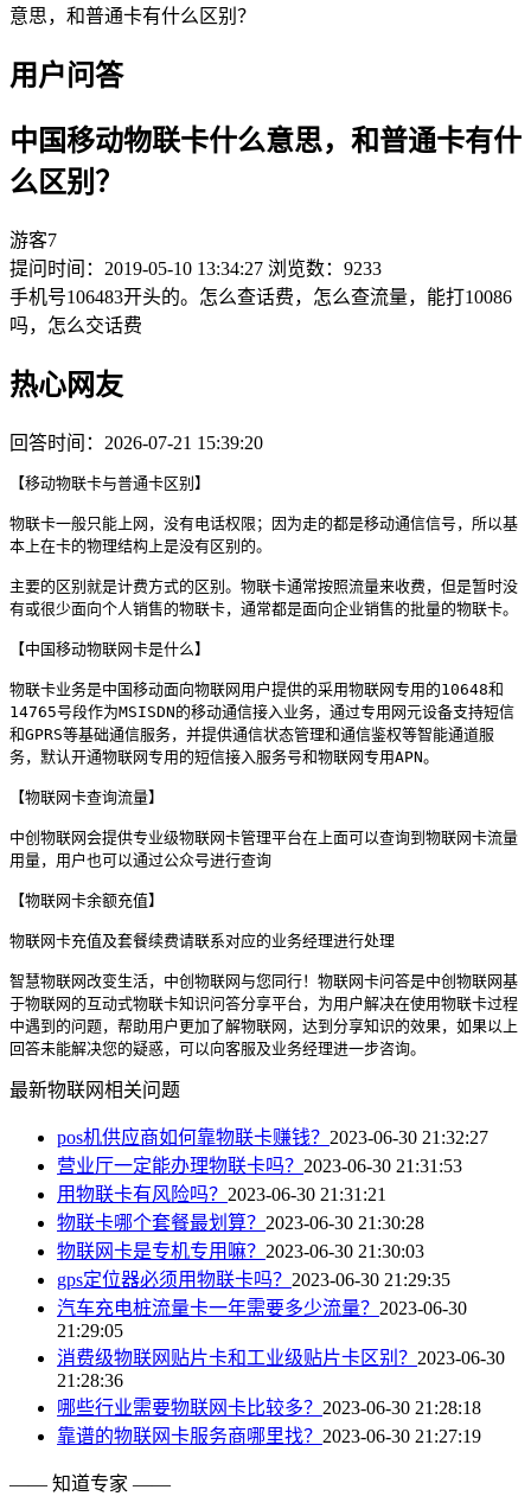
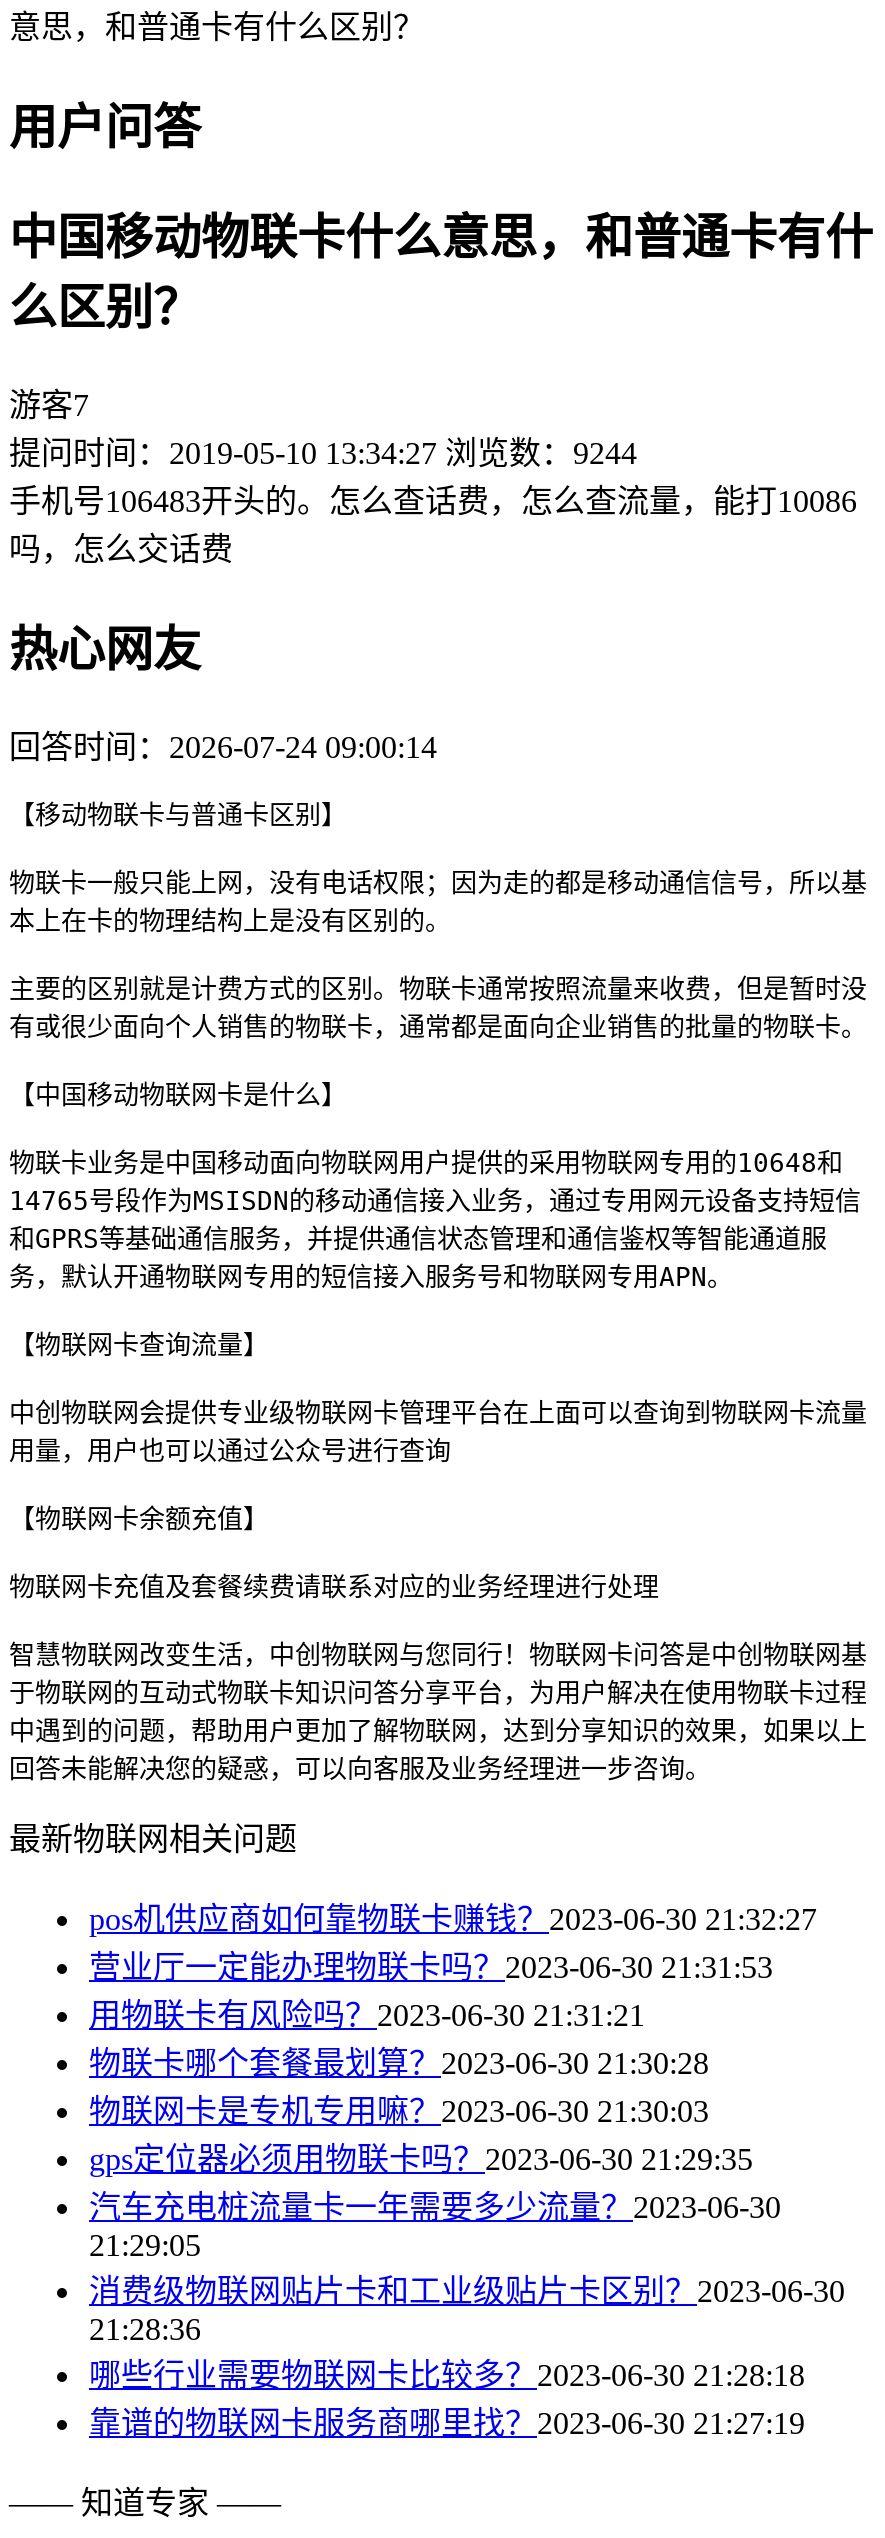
[9,258,382,278] 提问时间：2019-05-10 13:34:27 浏览数：9233 -> [9,435,637,469] 提问时间：2019-05-10 13:34:27 浏览数：9244
[9,432,263,452] 回答时间：2026-07-21 15:39:20 -> [9,729,437,763] 回答时间：2026-07-24 09:00:14

